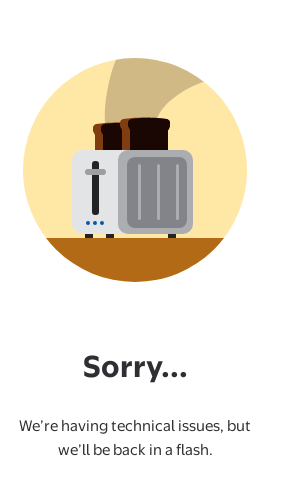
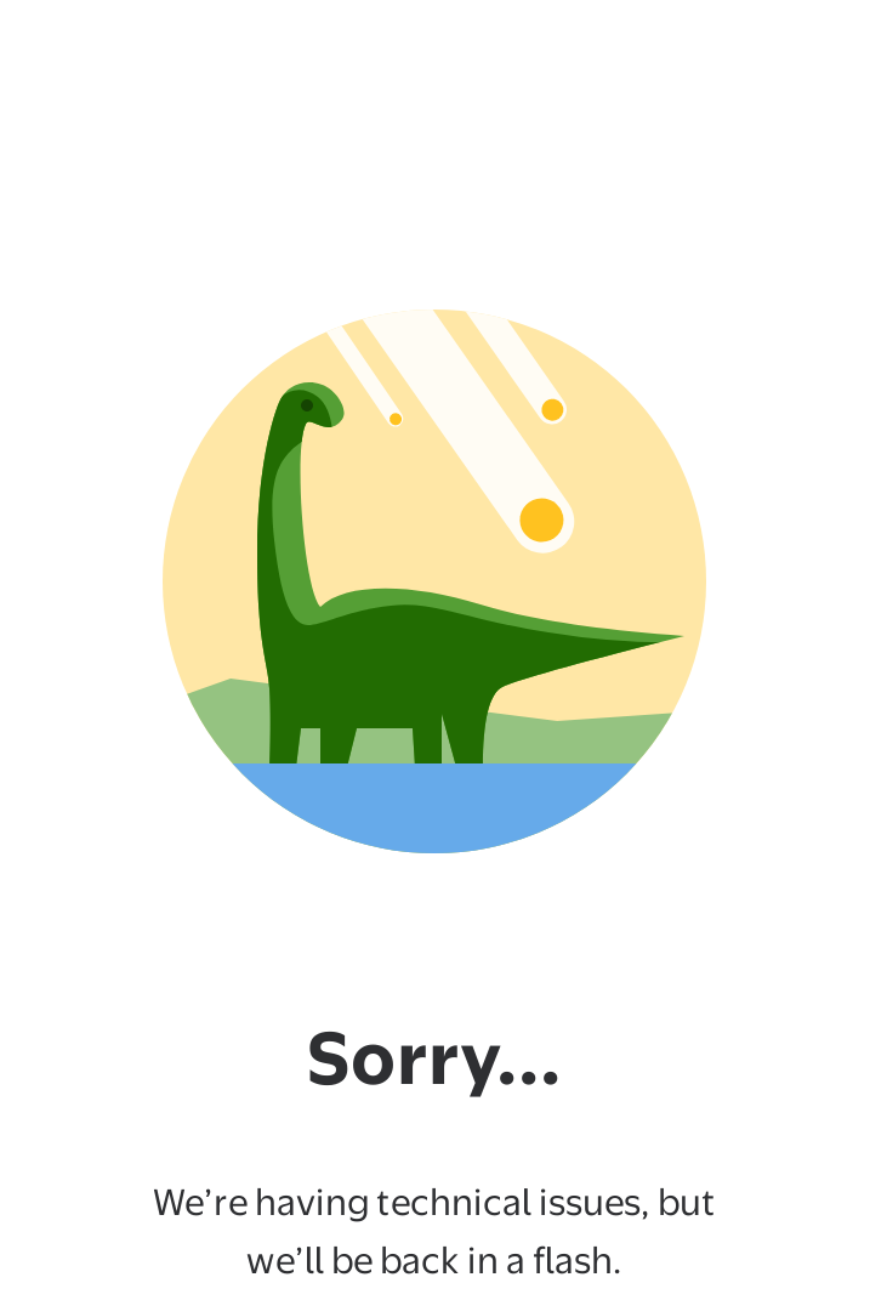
[34,58,235,283] [image] -> [187,312,682,856] [image]

